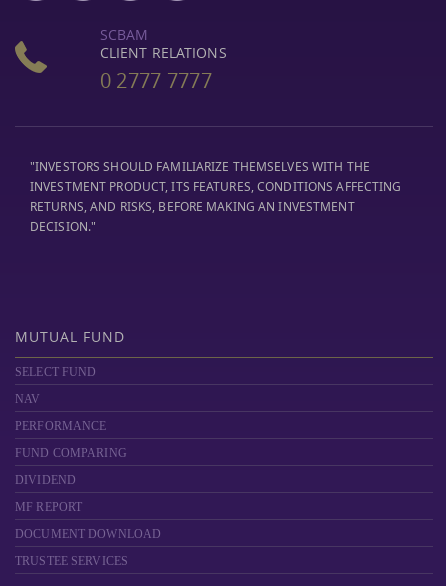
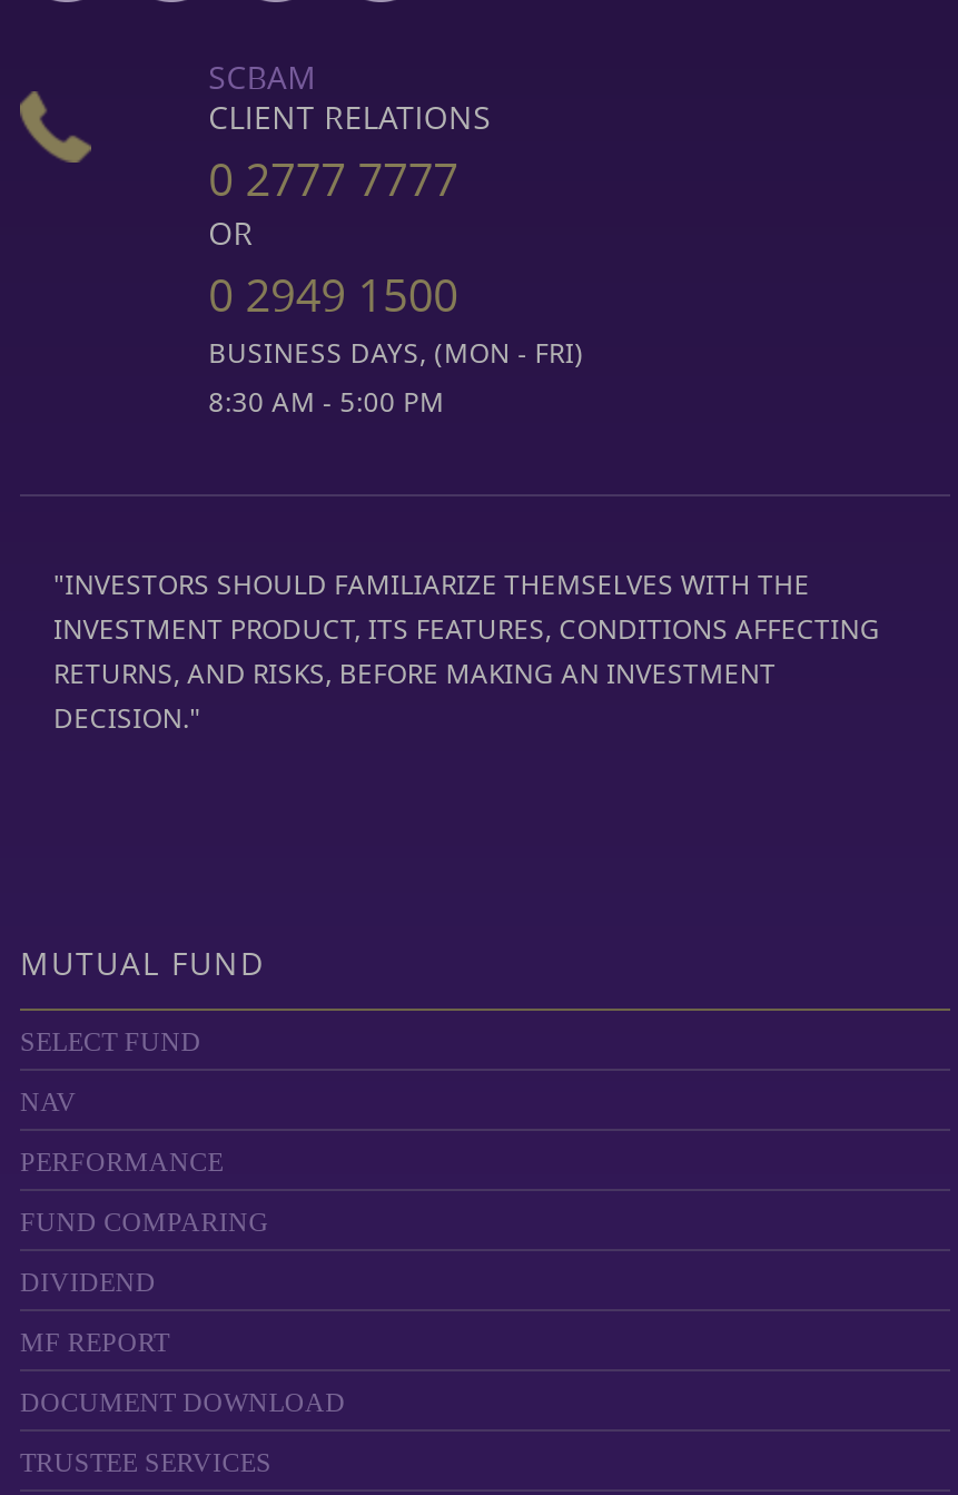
none -> [209,211,584,420] OR | 0 2949 1500 | BUSINESS DAYS, (MON - FRI) | 8:30 AM - 5:00 PM

